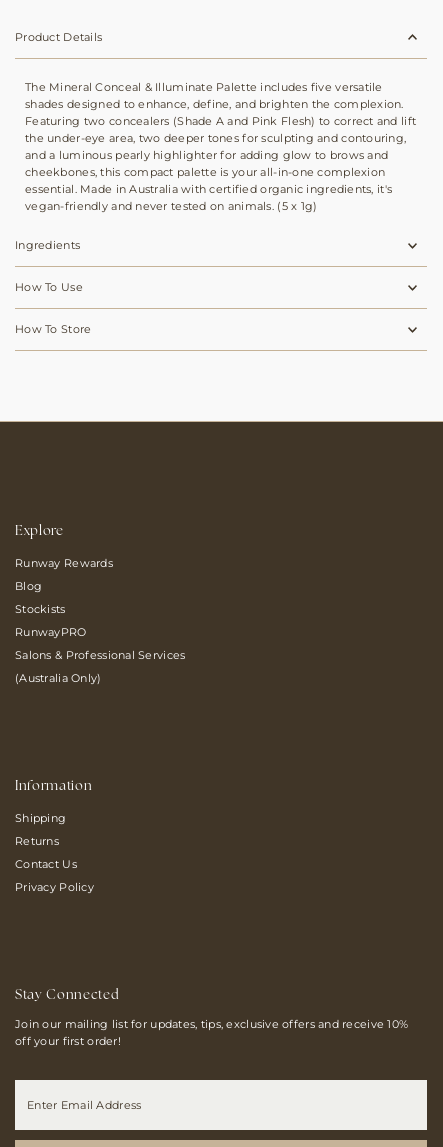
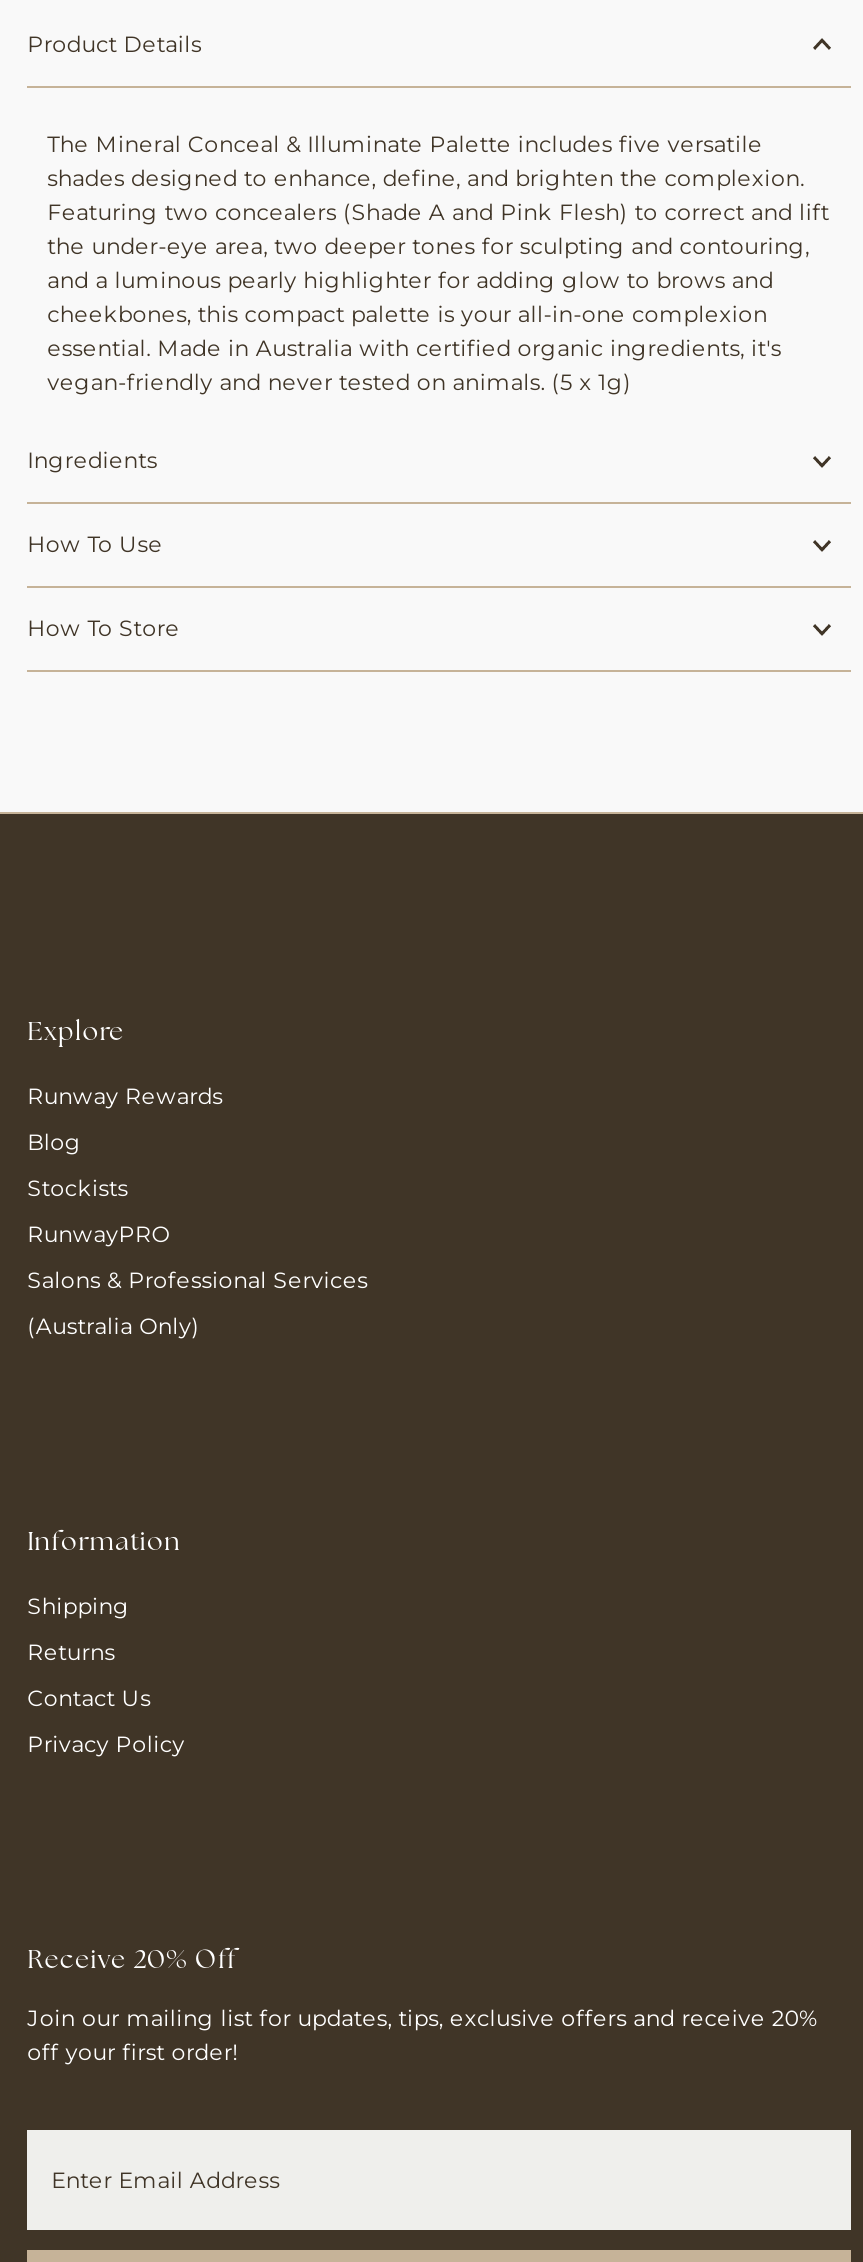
[15,989,119,1002] Stay Connected -> [27,1948,237,1974] Receive 20% Off
[15,1017,408,1031] Join our mailing list for updates, tips, exclusive offers and receive 10% -> [27,2004,818,2032] Join our mailing list for updates, tips, exclusive offers and receive 20%

